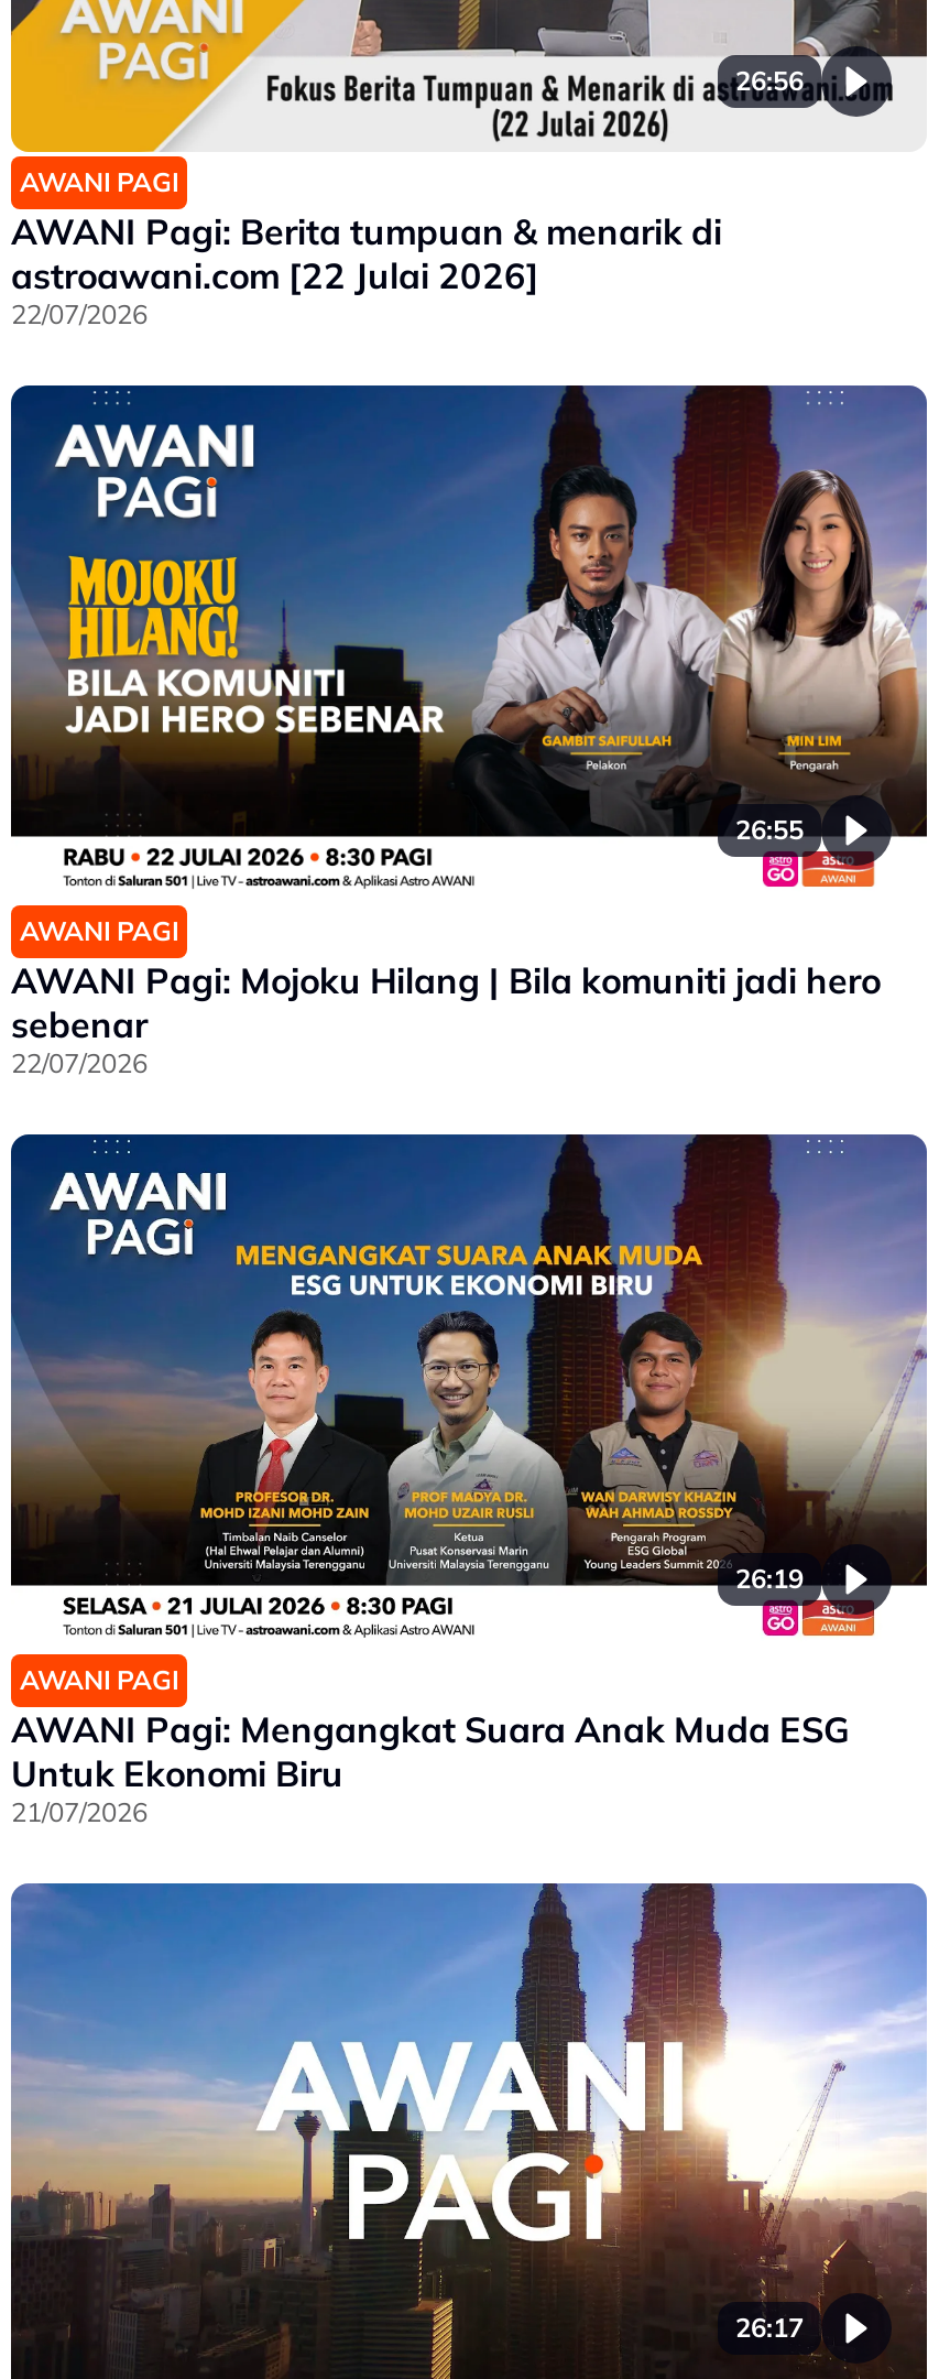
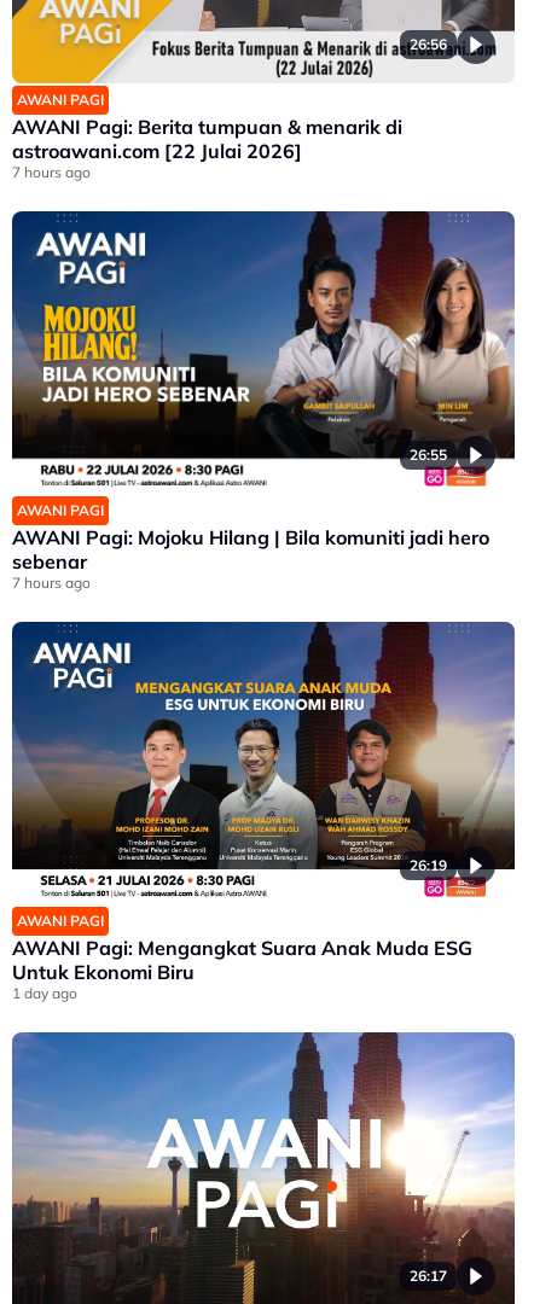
[11,298,148,331] 22/07/2026 -> [12,163,91,181] 7 hours ago
[11,1047,148,1080] 22/07/2026 -> [12,574,91,592] 7 hours ago
[11,1795,148,1829] 21/07/2026 -> [12,984,77,1002] 1 day ago

